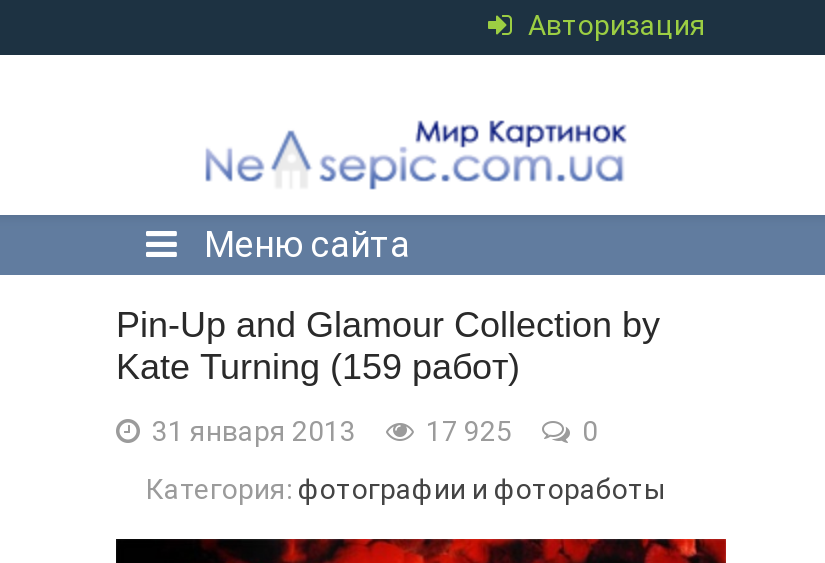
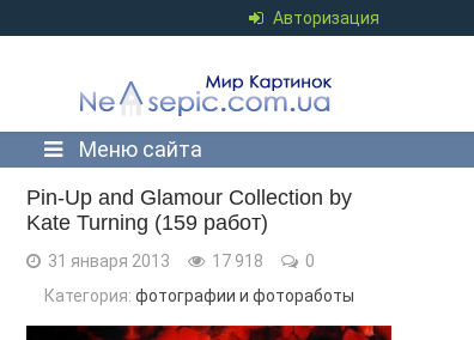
[146,415,598,447] 31 января 2013 17 925 0 -> [44,251,315,271] 31 января 2013 17 918 0

